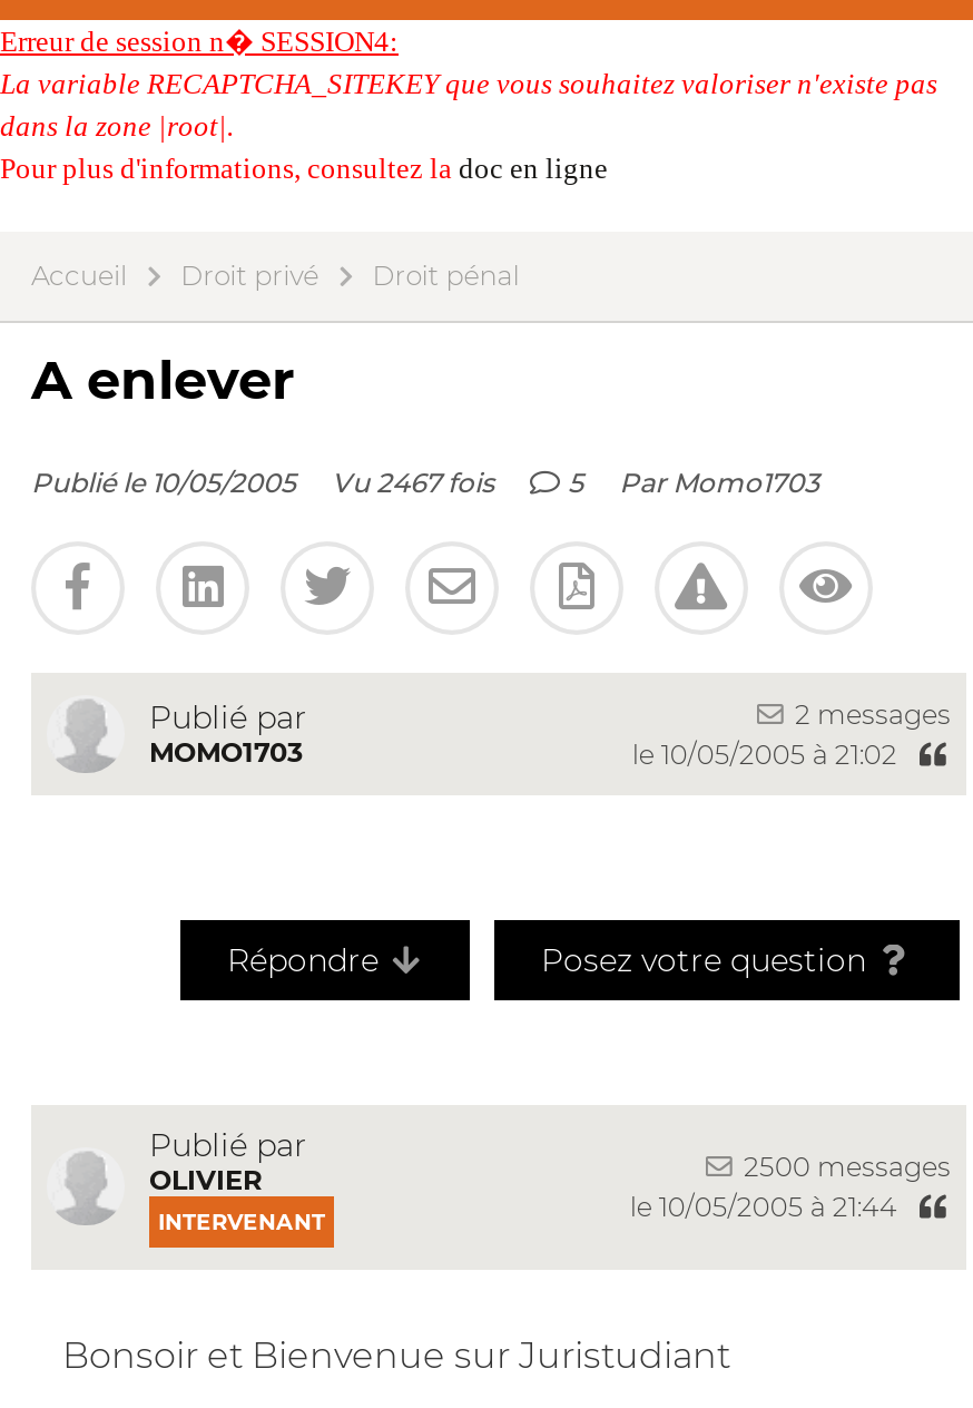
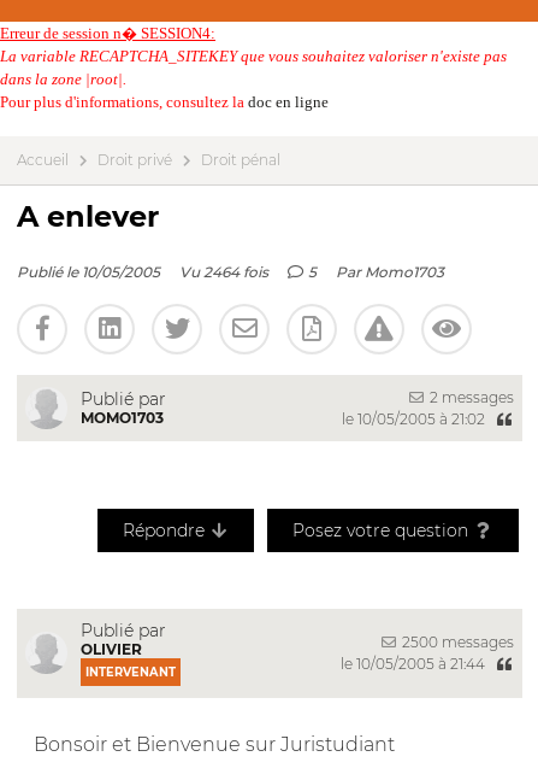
[31,465,494,498] Publié le 10/05/2005 Vu 2467 fois -> [17,262,268,280] Publié le 10/05/2005 Vu 2464 fois

